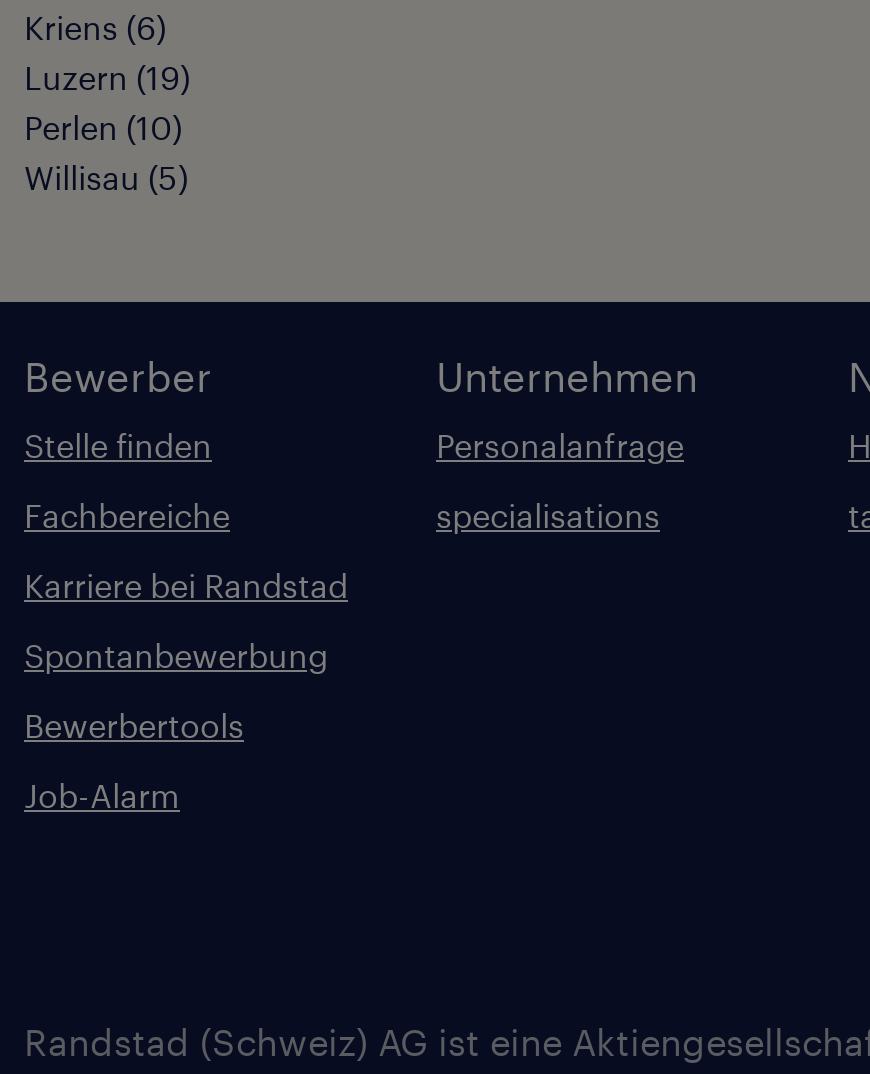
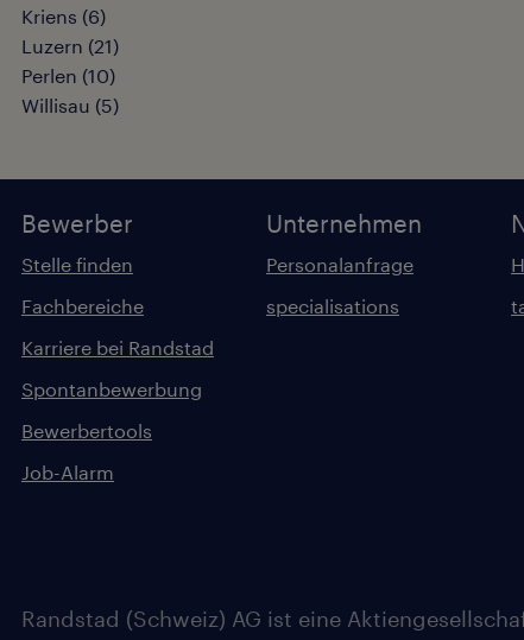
[24,59,190,97] Luzern (19) -> [21,35,119,57] Luzern (21)

